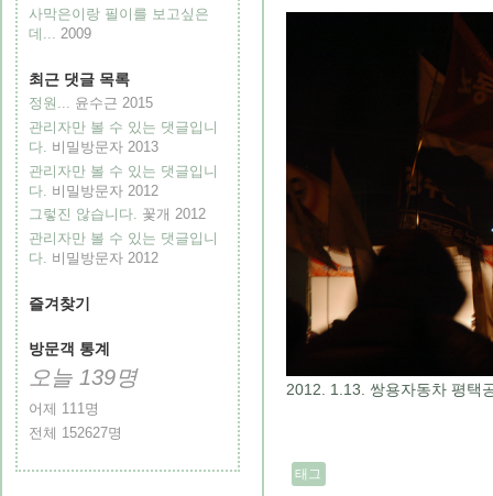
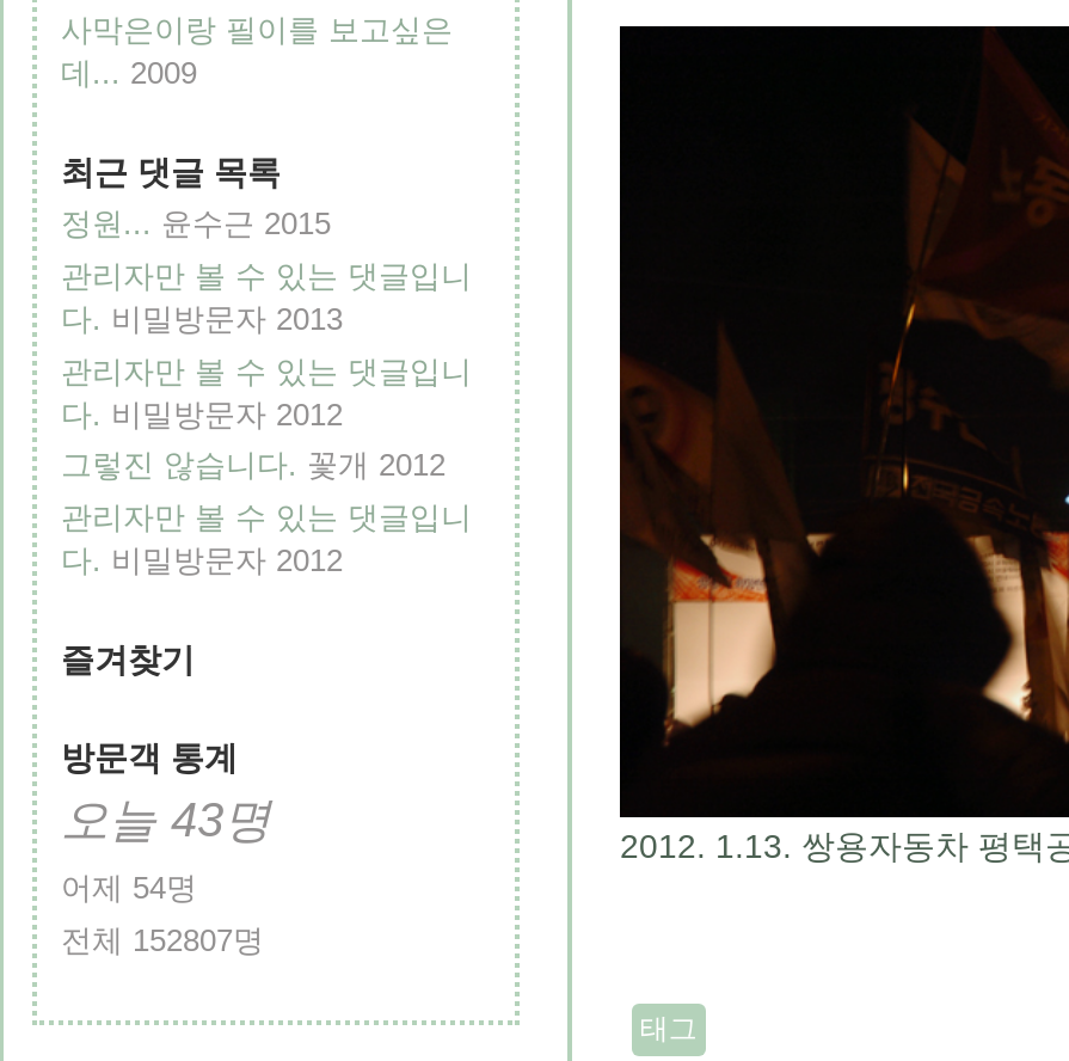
[29,365,138,390] 오늘 139명 -> [61,794,271,846] 오늘 43명
[29,401,99,417] 어제 111명 -> [61,870,197,906] 어제 54명
[29,425,122,441] 전체 152627명 -> [61,923,264,958] 전체 152807명

